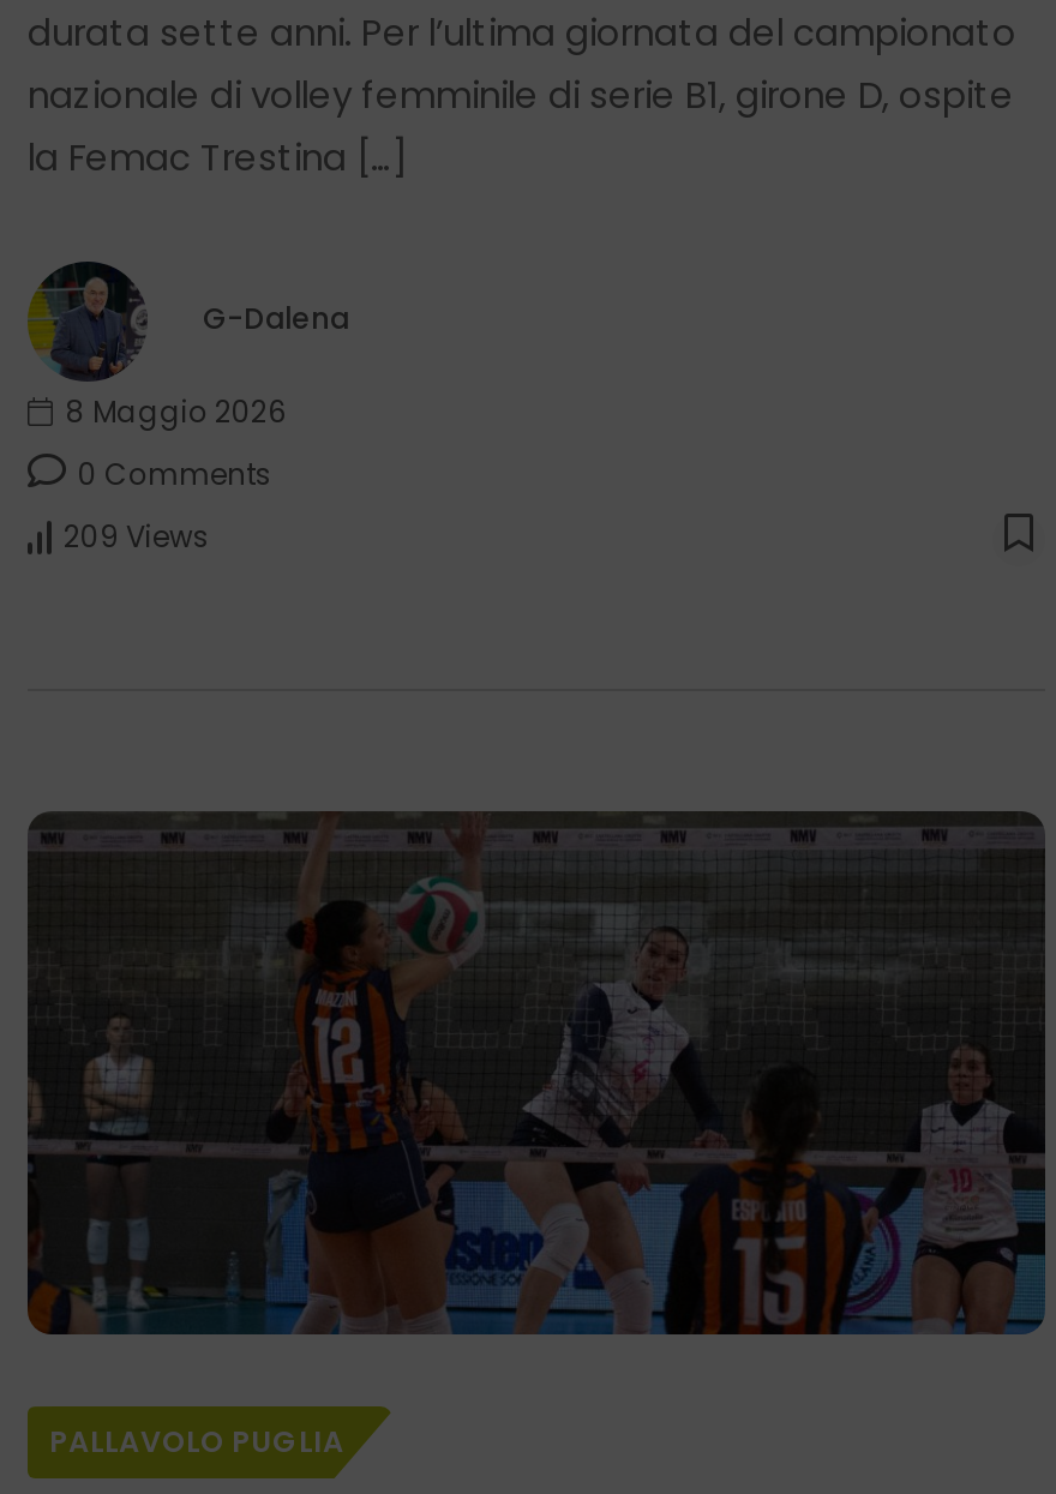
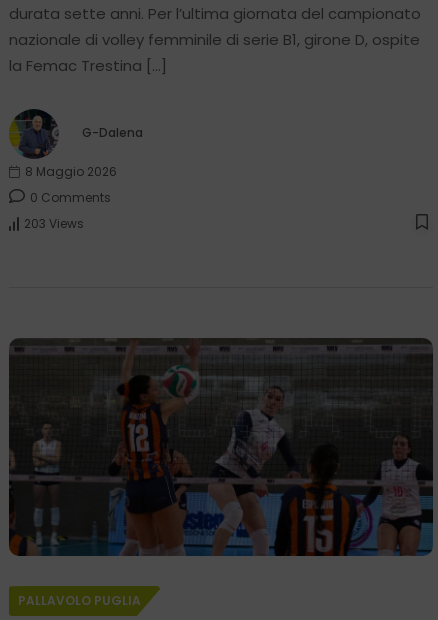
[64,516,210,556] 209 Views -> [24,215,84,232] 203 Views

